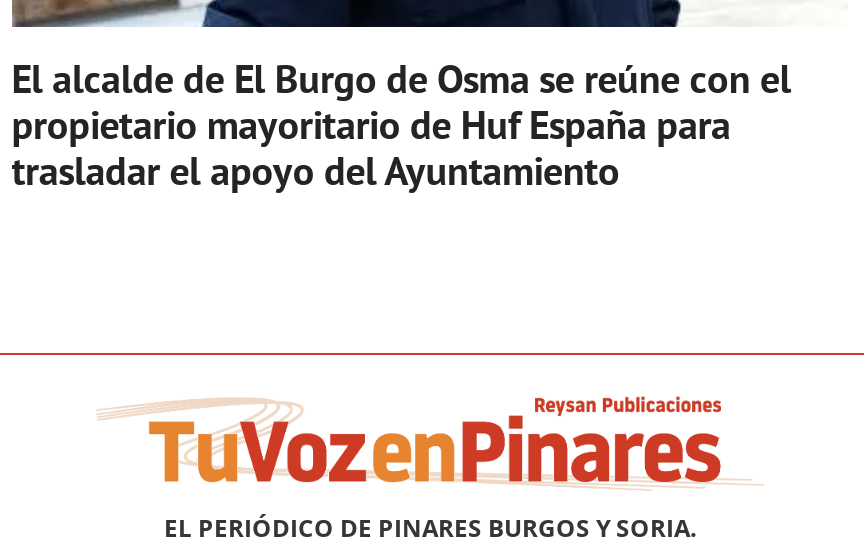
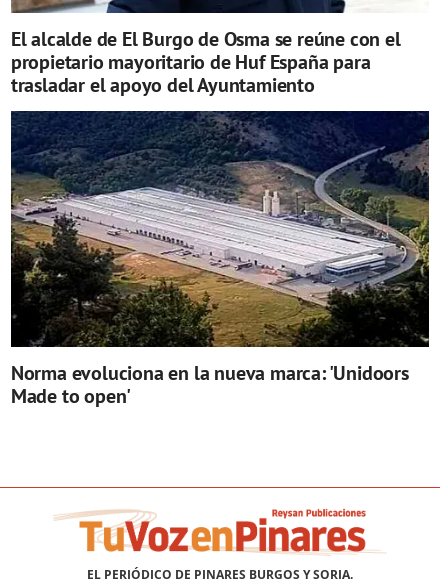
none -> [10,110,430,408] [image] | Norma evoluciona en la nueva marca: 'Unidoors | Made to open'

